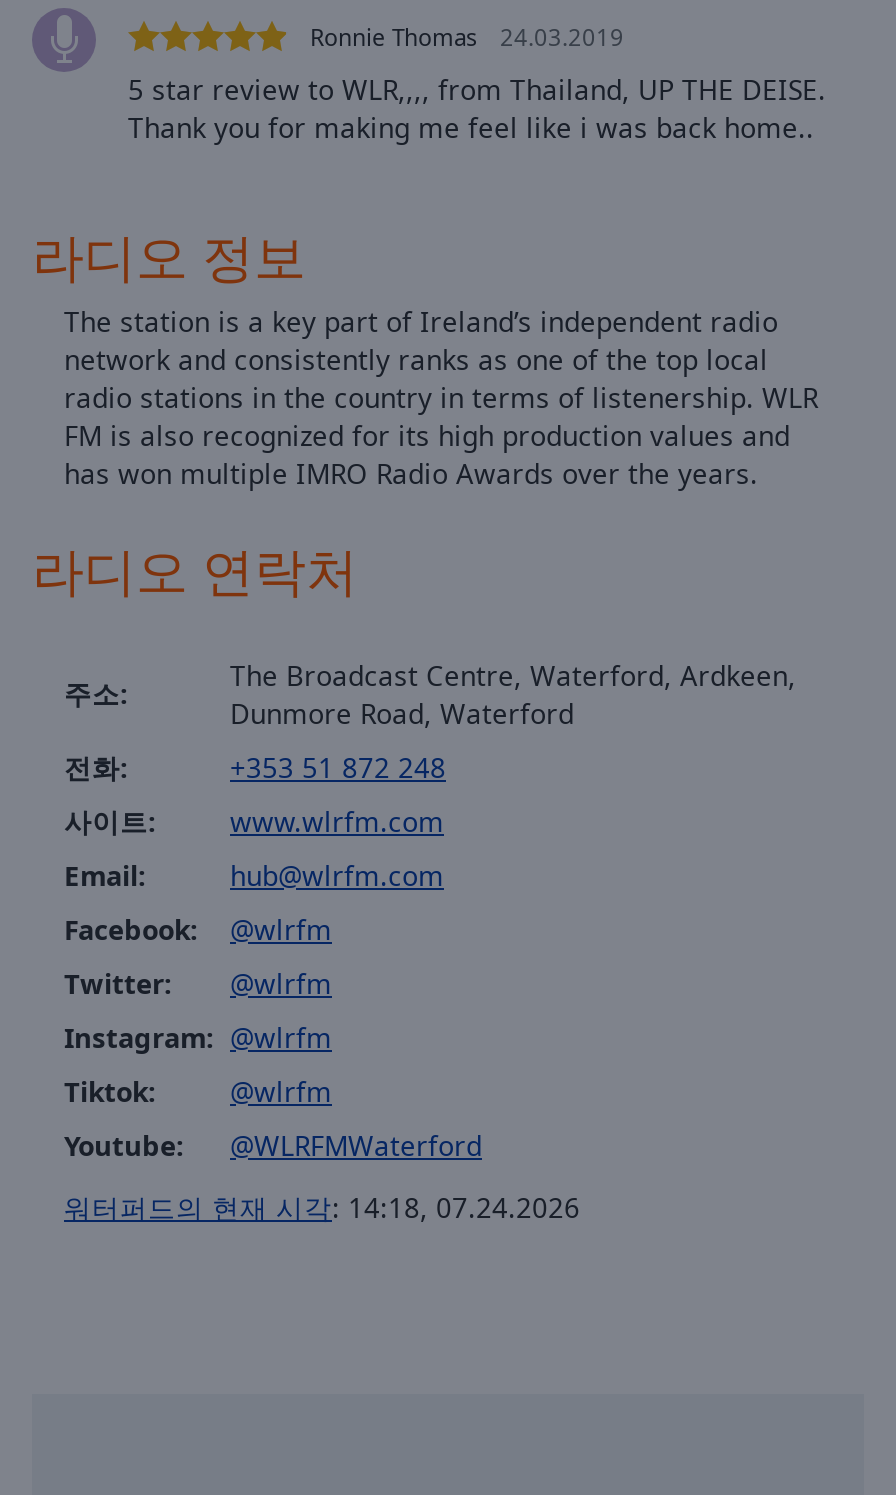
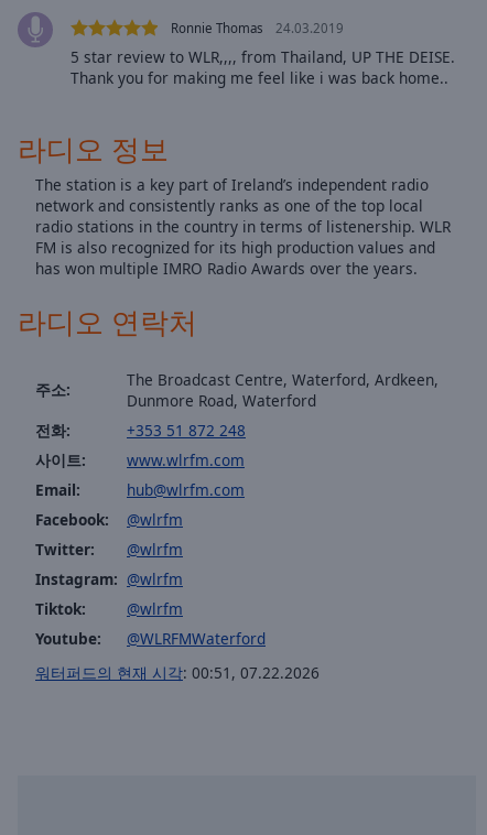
[64,1187,580,1225] 워터퍼드의 현재 시각: 14:18, 07.24.2026 -> [35,662,320,683] 워터퍼드의 현재 시각: 00:51, 07.22.2026

